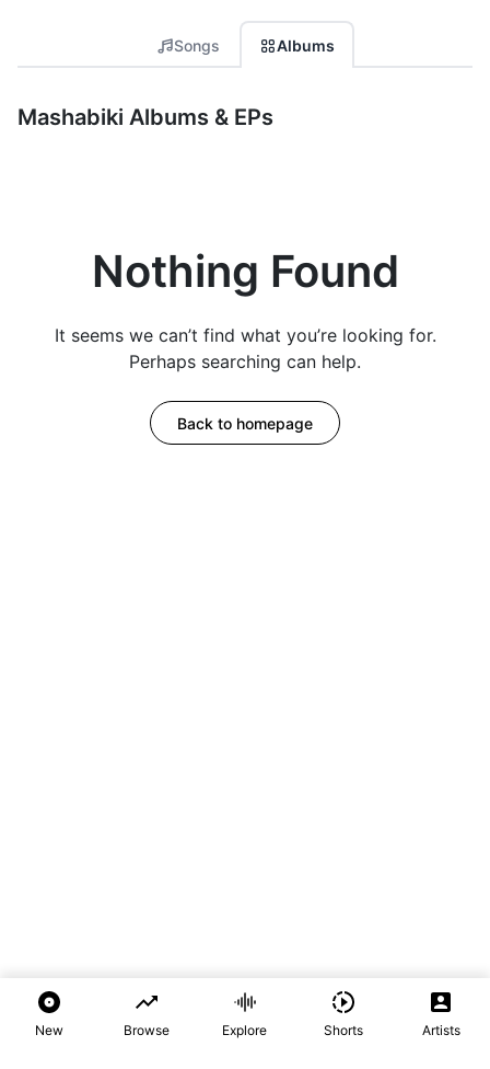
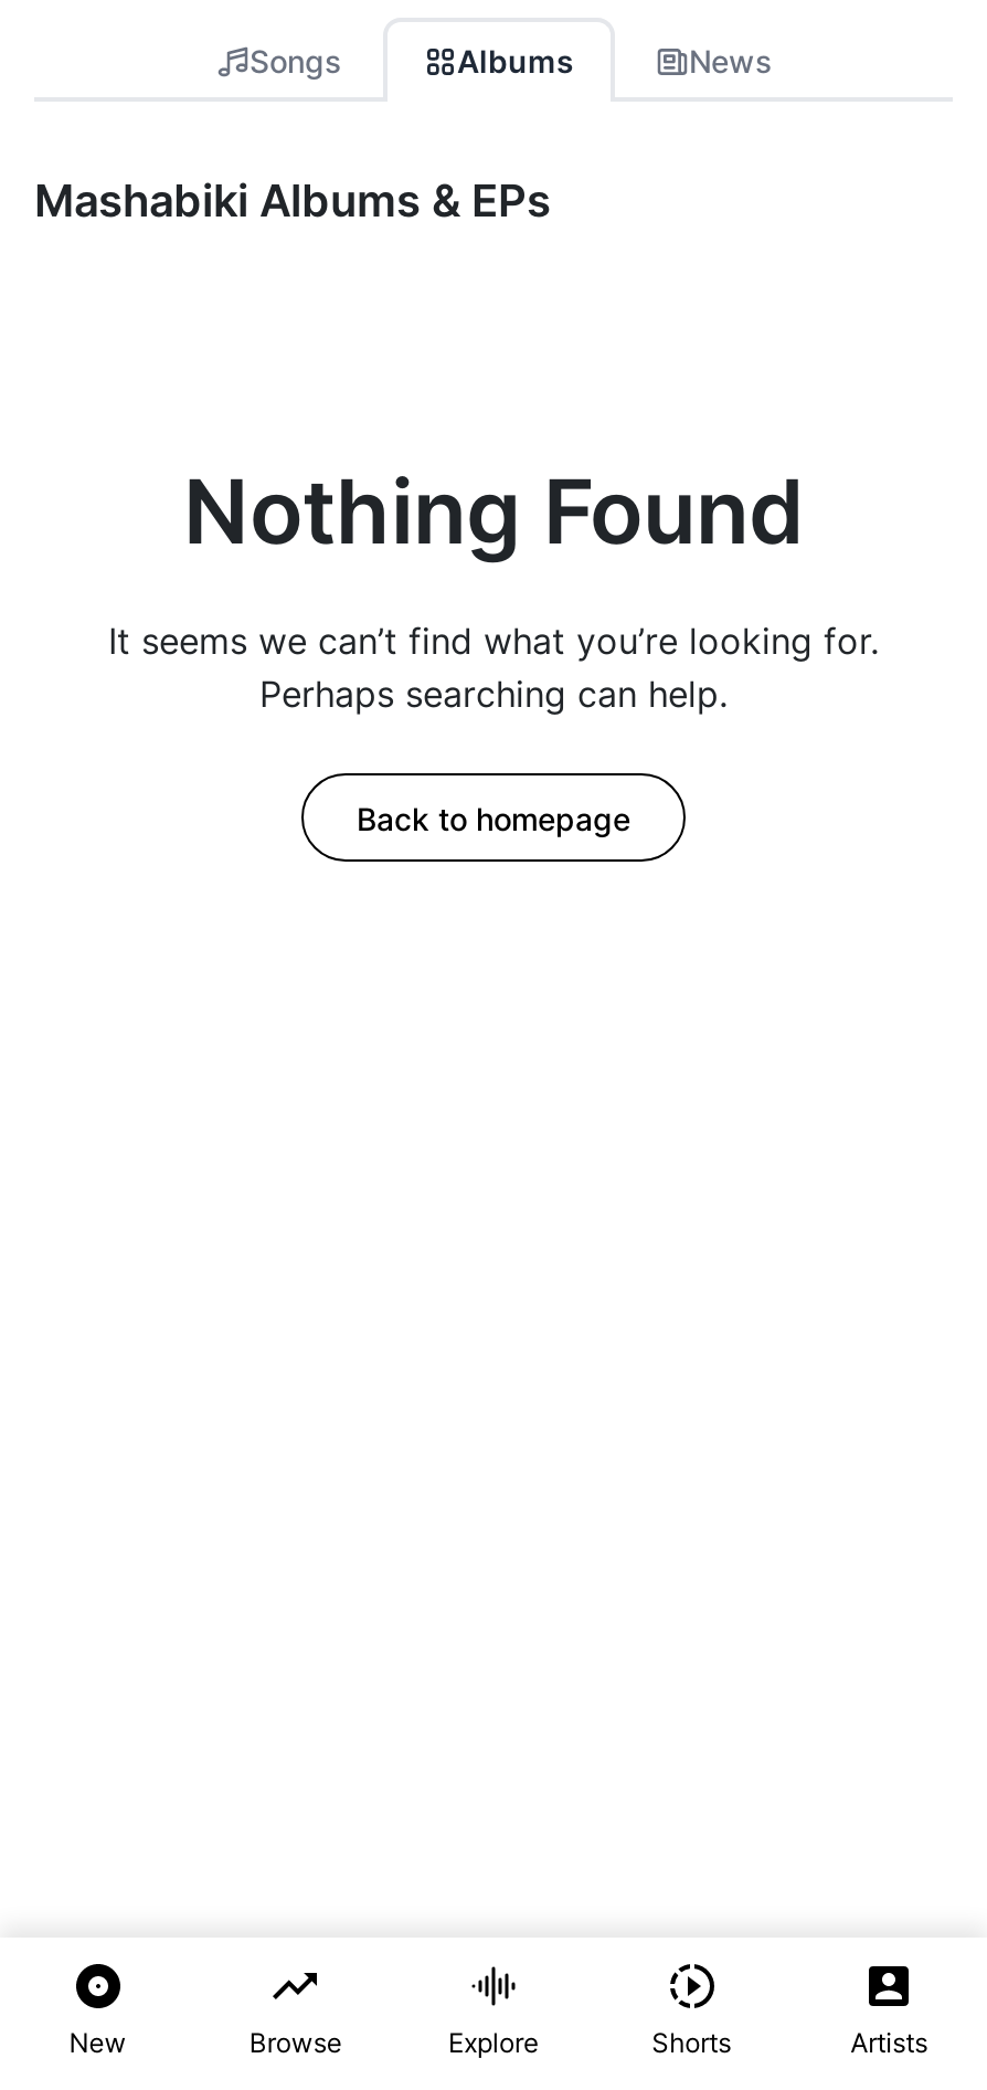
none -> [689,42,773,80] News

